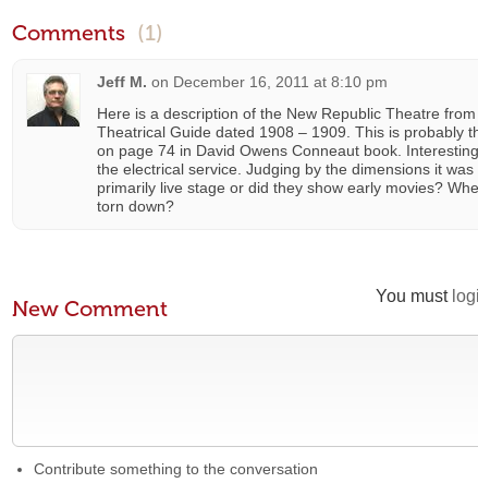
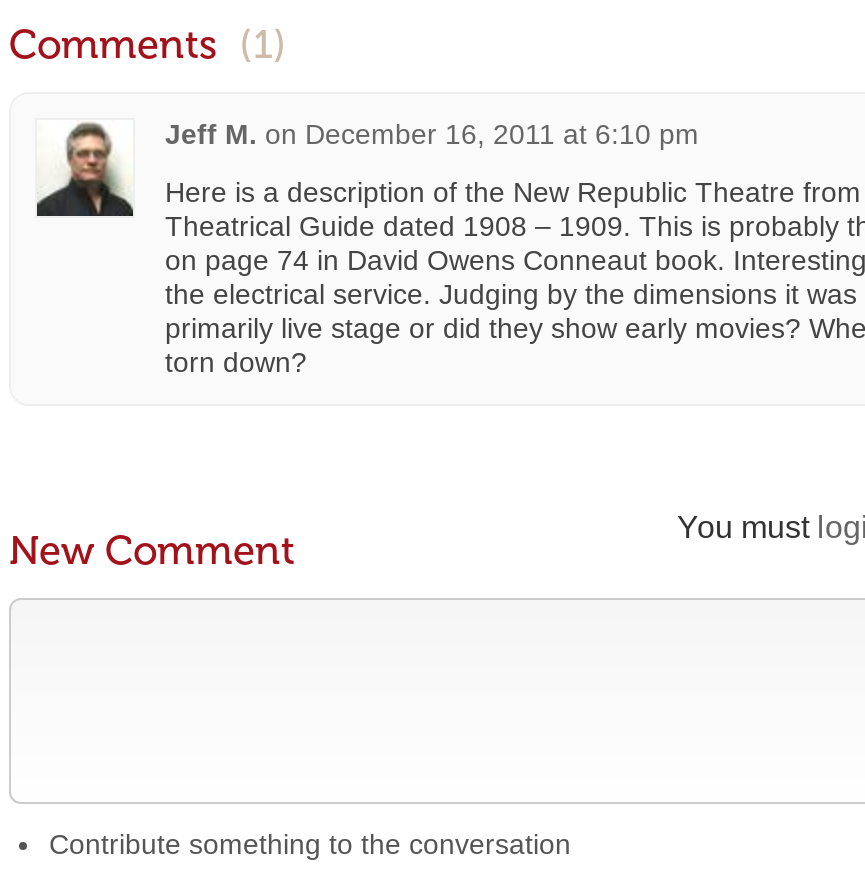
[97,73,388,90] Jeff M. on December 16, 2011 at 8:10 pm -> [165,118,699,150] Jeff M. on December 16, 2011 at 6:10 pm

